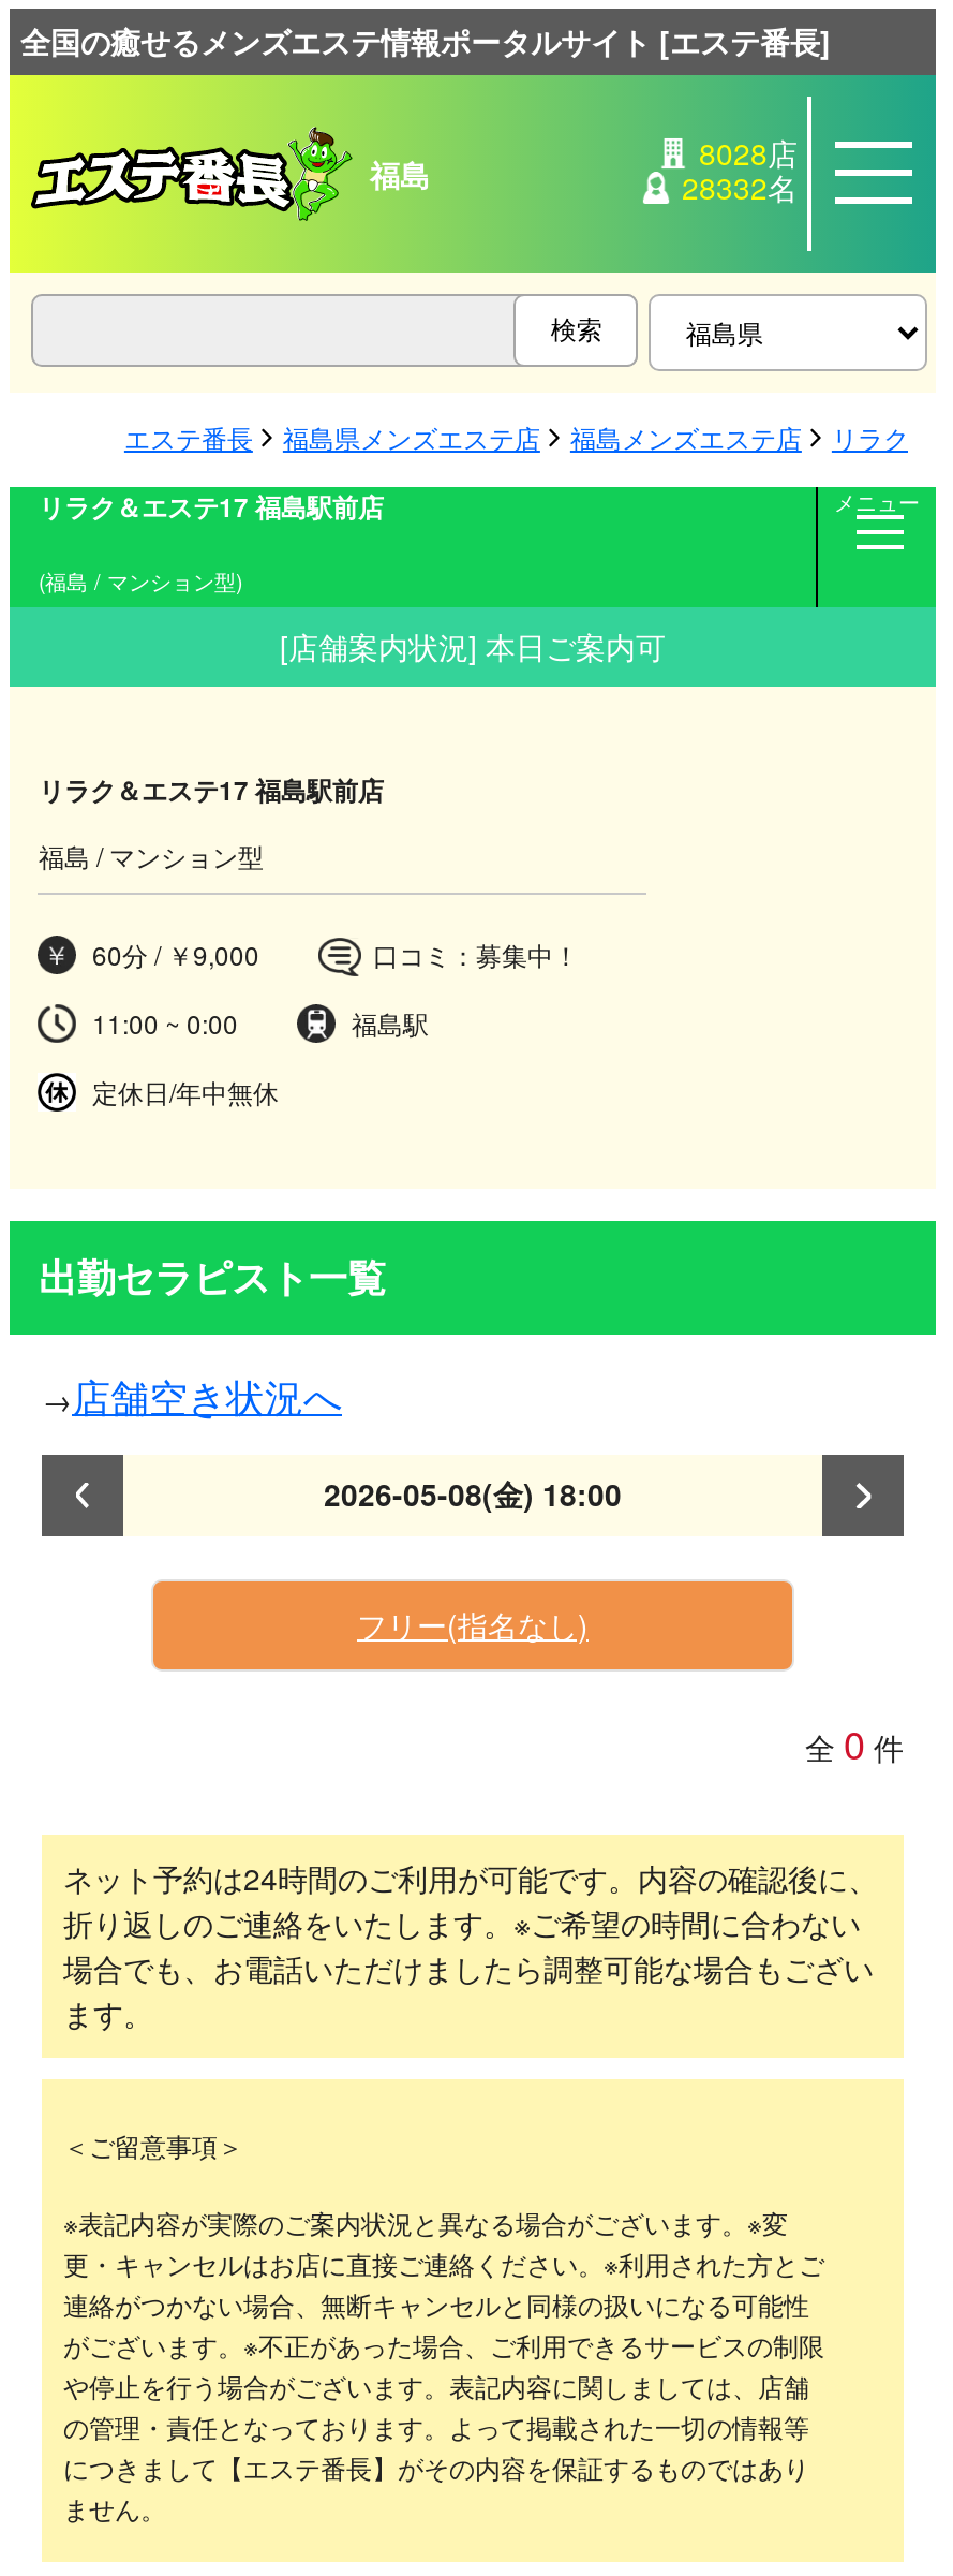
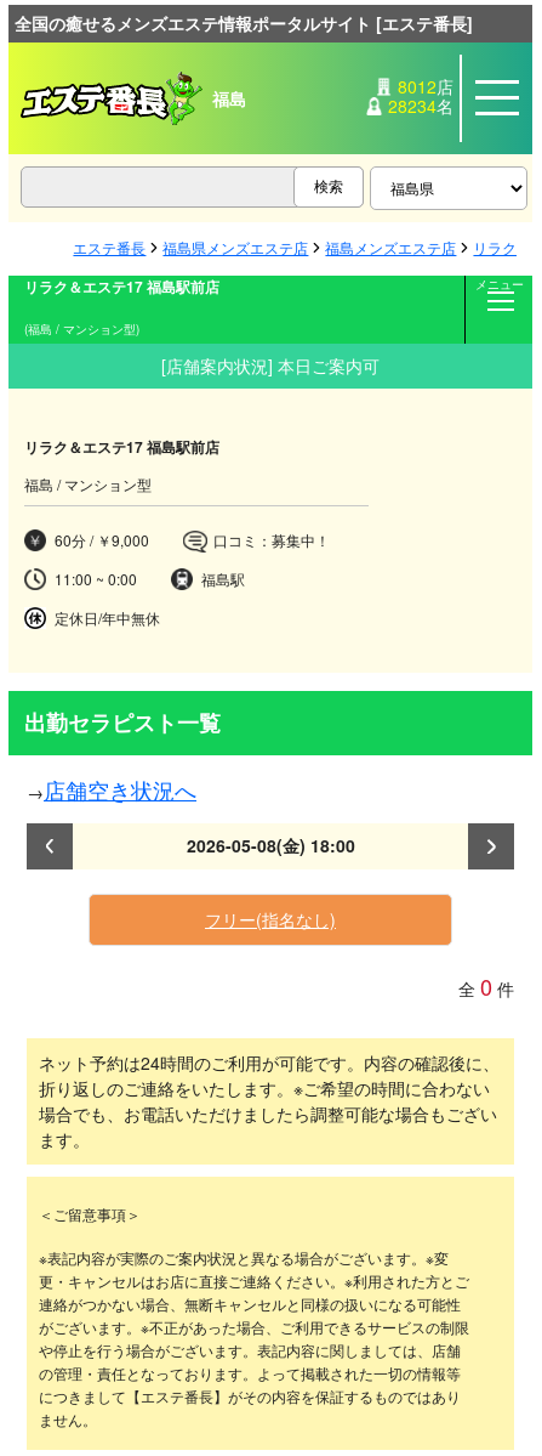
[699,131,798,174] 8028店 -> [398,74,454,98] 8012店
[682,165,798,208] 28332名 -> [389,94,454,118] 28234名

